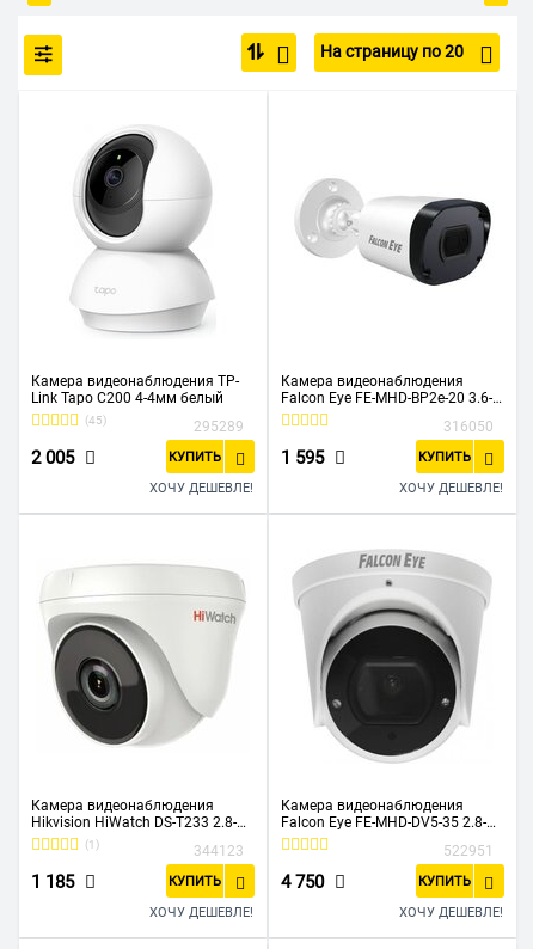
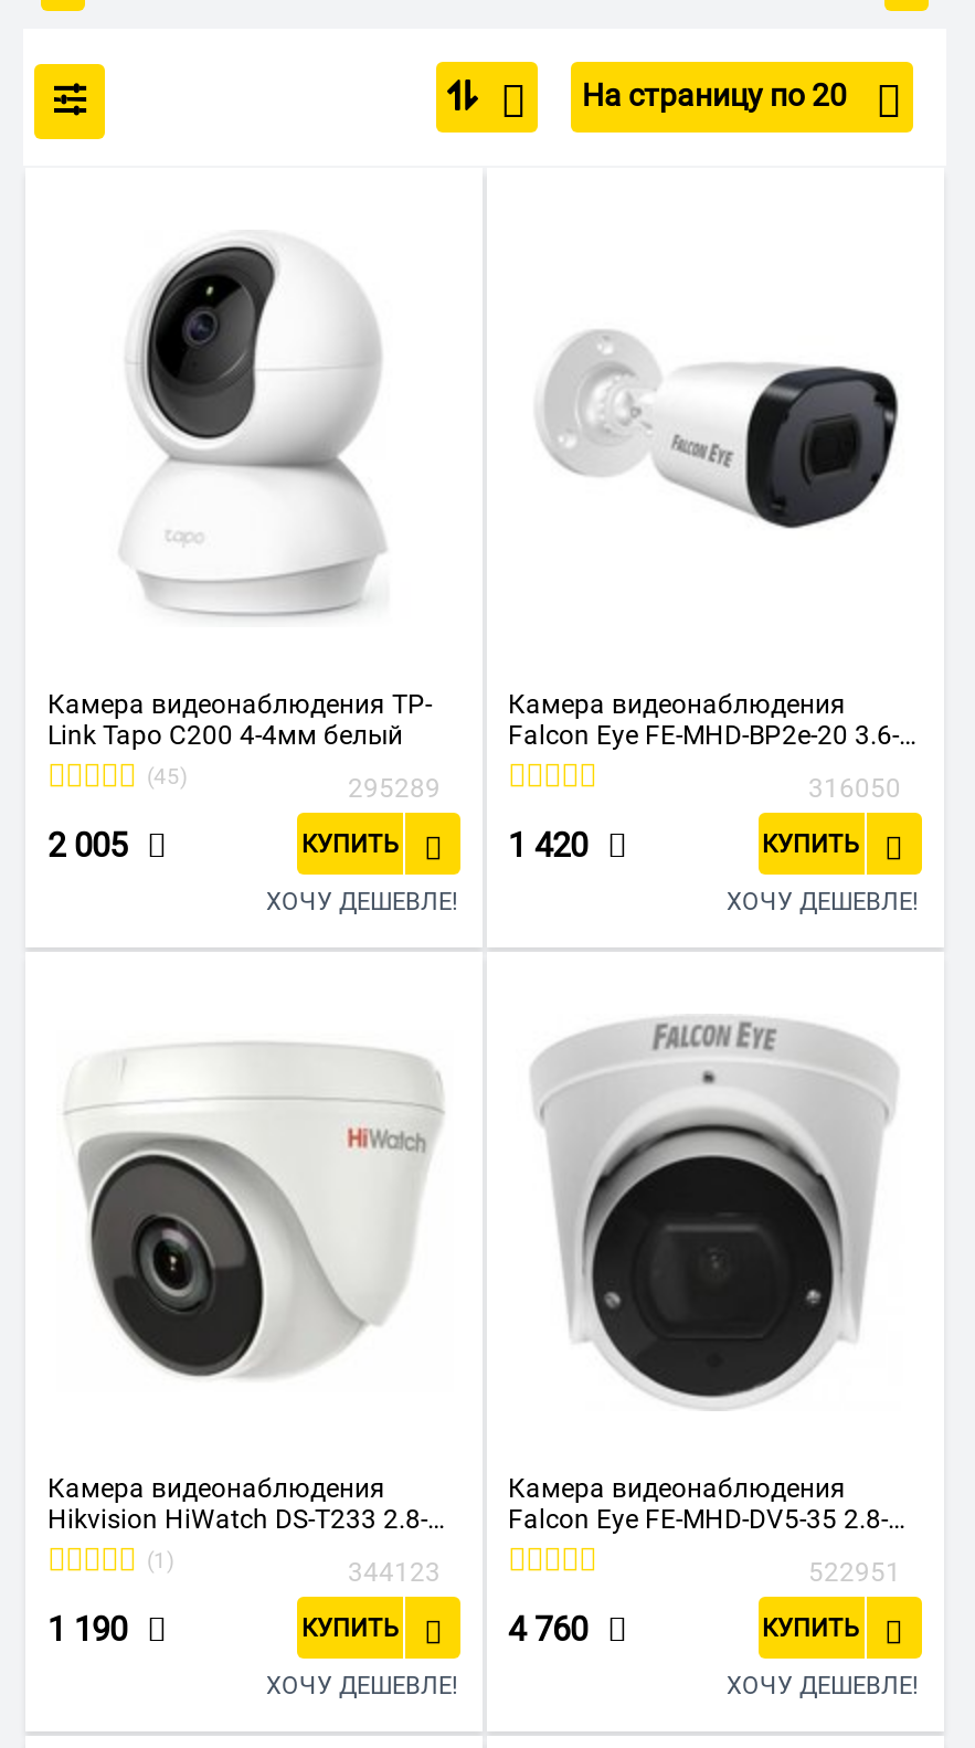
[280,447,323,469] 1 595 -> [508,826,587,866] 1 420
[31,872,74,893] 1 185 -> [47,1610,127,1650] 1 190
[280,872,323,893] 4 750 -> [508,1610,587,1650] 4 760

